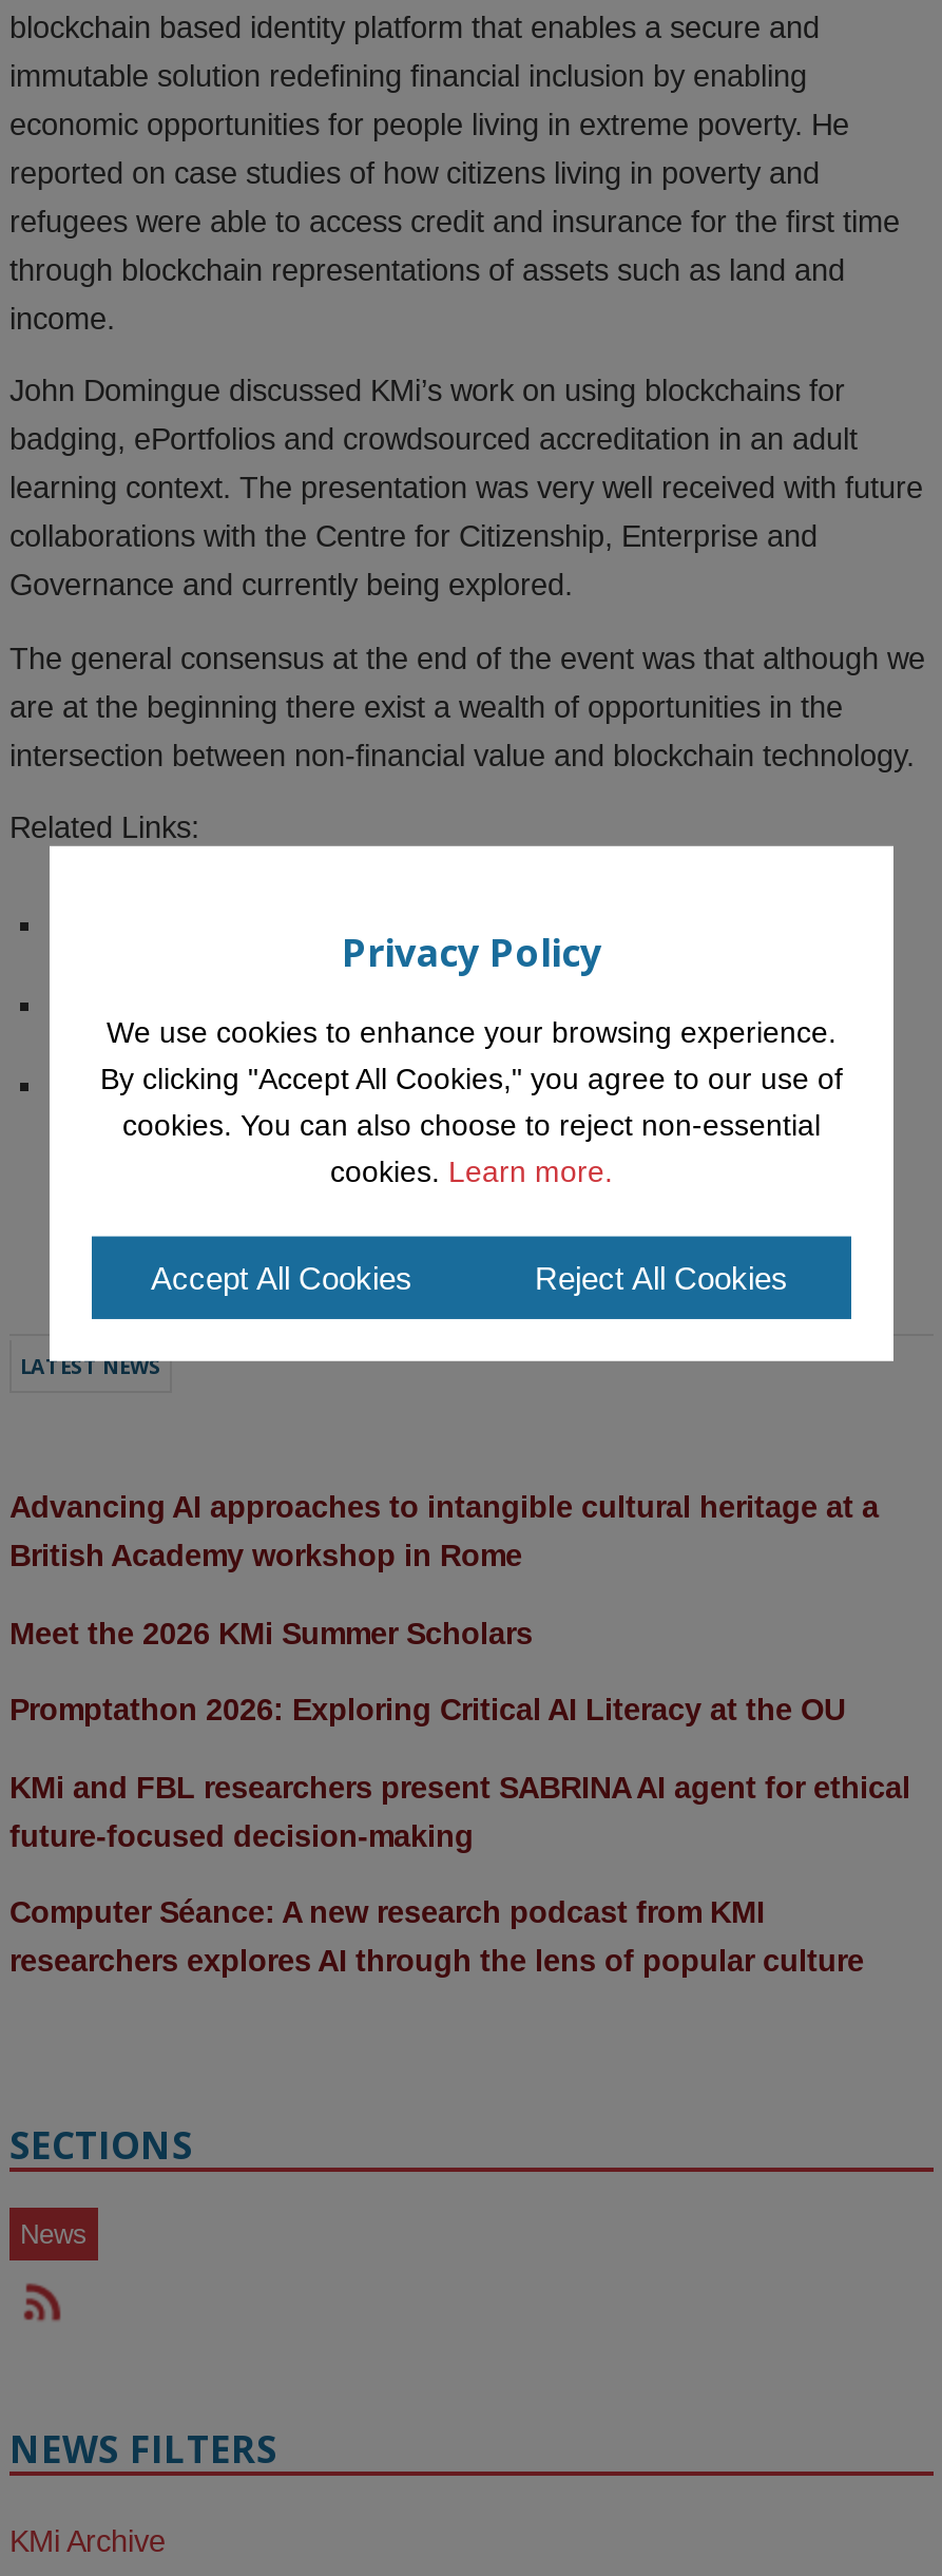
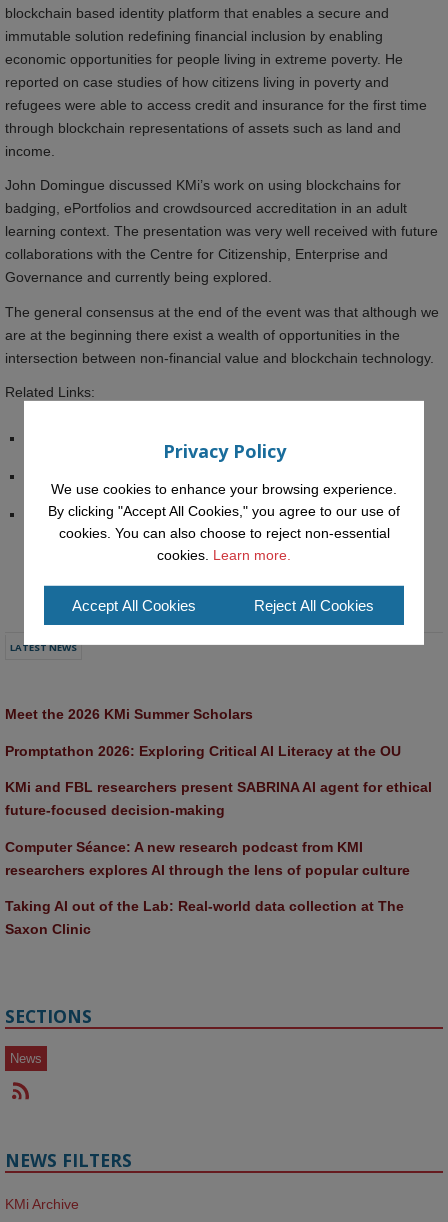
[9,1491,879,1573] Advancing AI approaches to intangible cultural heritage at a | British Academy workshop in Rome -> none
moved [9,1617,910,1978] -> [5,706,432,878]: Meet the 2026 KMi Summer Scholars | Promptathon 2026: Exploring Critical AI Literacy at the OU | KMi and FBL researchers present SABRINA AI agent for ethical | future-focused decision-making | Computer Séance: A new research podcast from KMI | researchers explores AI through the lens of popular culture
none -> [5,898,404,937] Taking AI out of the Lab: Real-world data collection at The | Saxon Clinic

